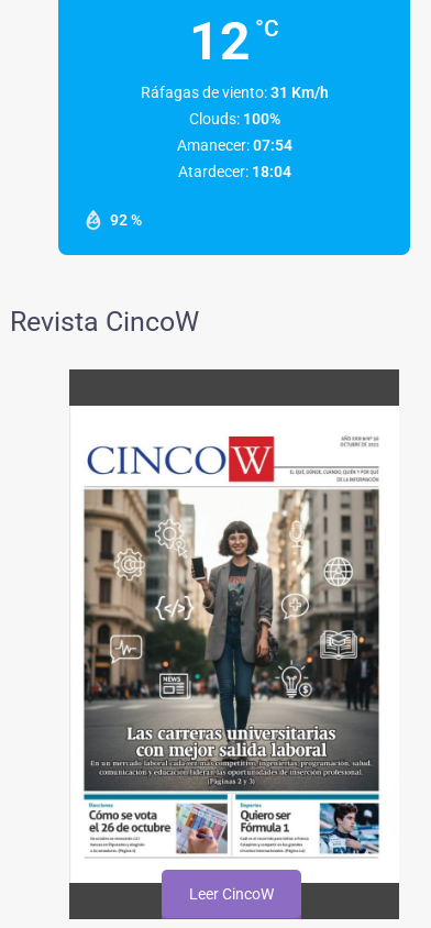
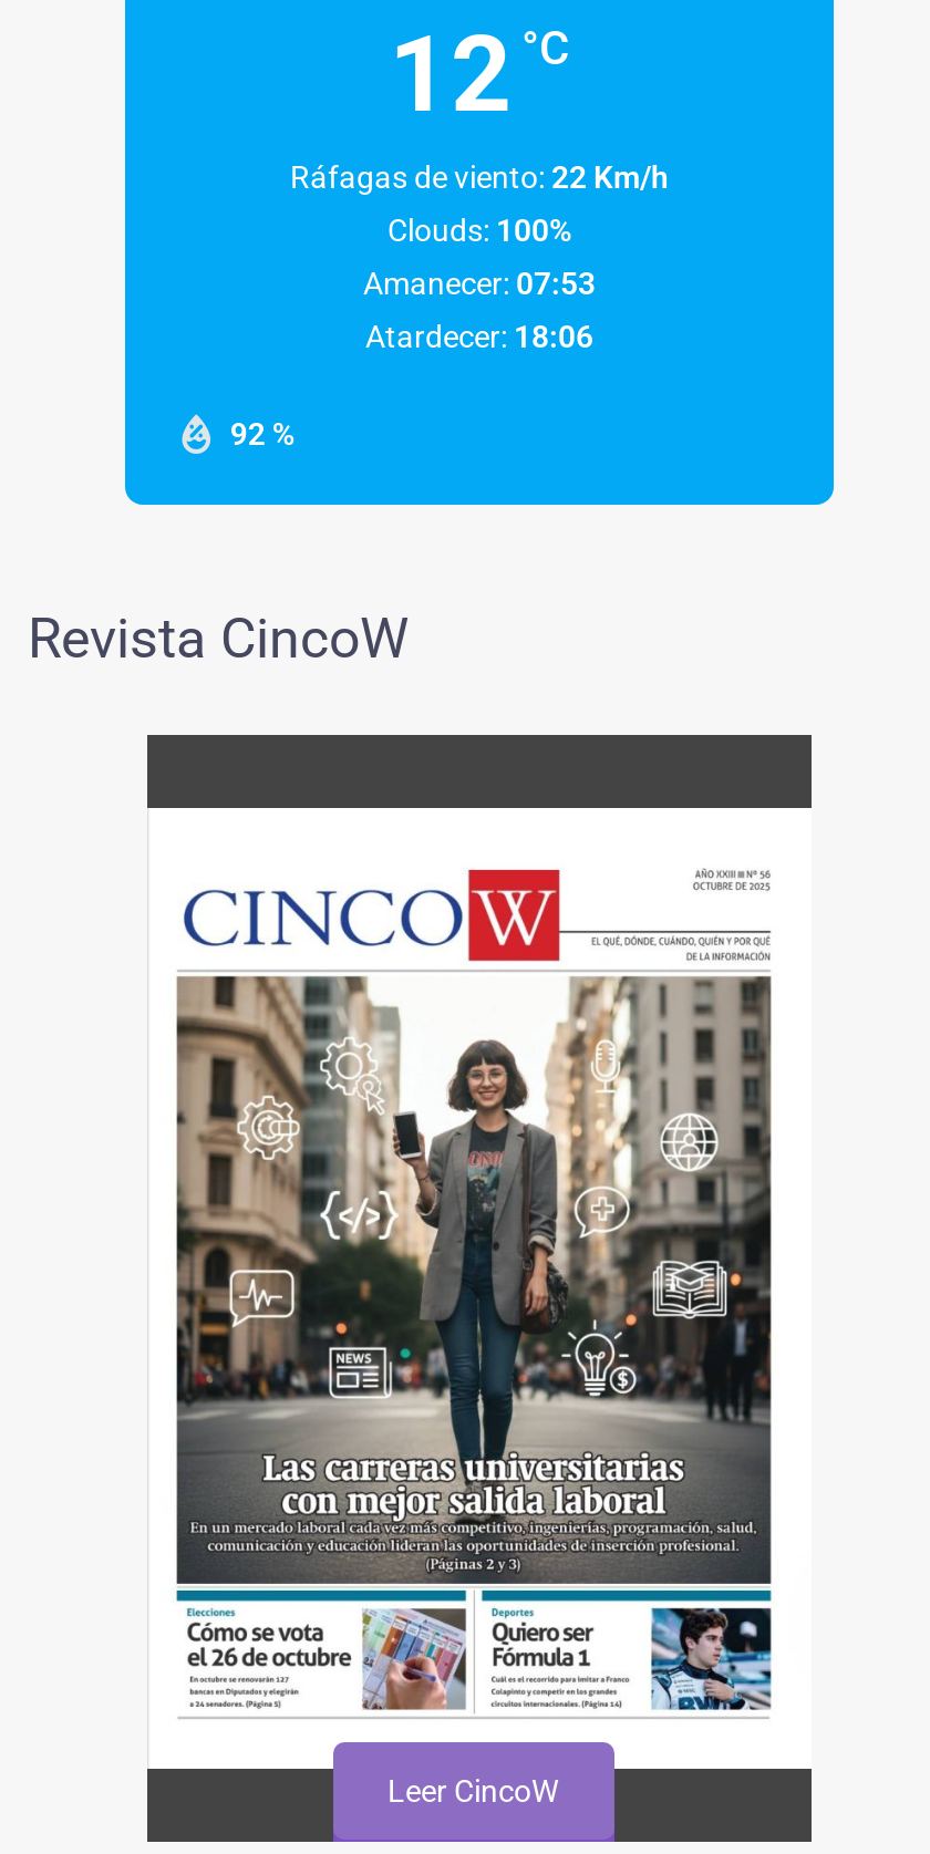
[140,83,328,101] Ráfagas de viento: 31 Km/h -> [290,159,669,194] Ráfagas de viento: 22 Km/h
[176,136,292,154] Amanecer: 07:54 -> [363,265,596,301] Amanecer: 07:53
[178,163,291,180] Atardecer: 18:04 -> [365,318,593,354] Atardecer: 18:06

